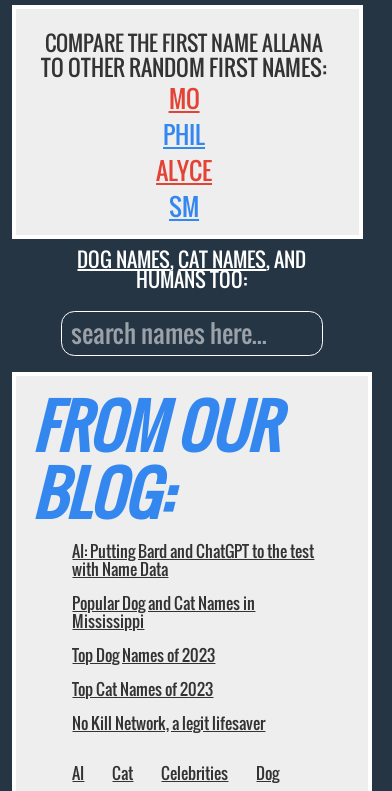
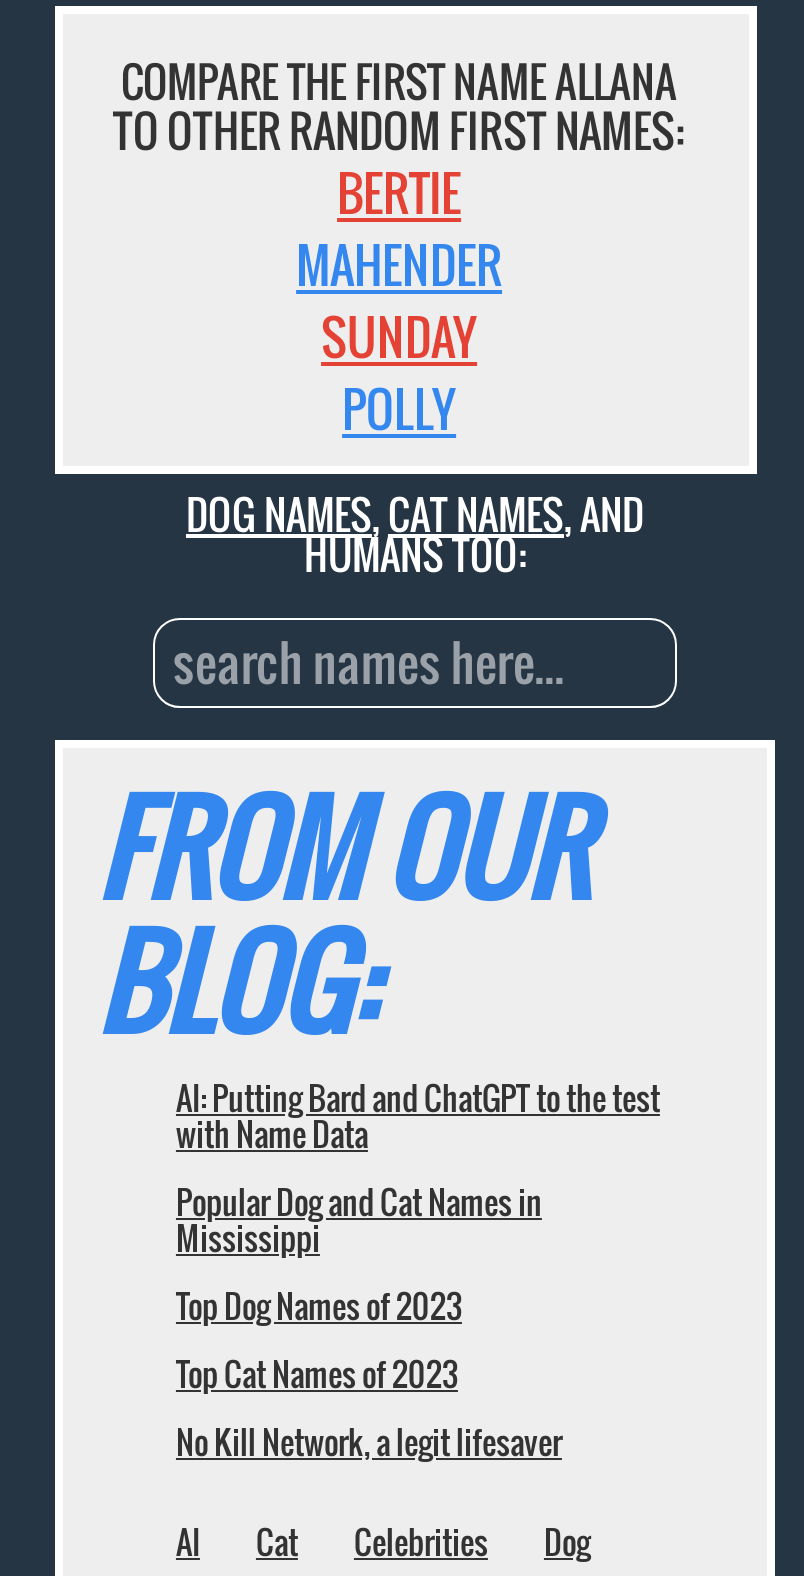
[156,80,212,224] MO | PHIL | ALYCE | SM -> [296,156,502,444] BERTIE | MAHENDER | SUNDAY | POLLY

